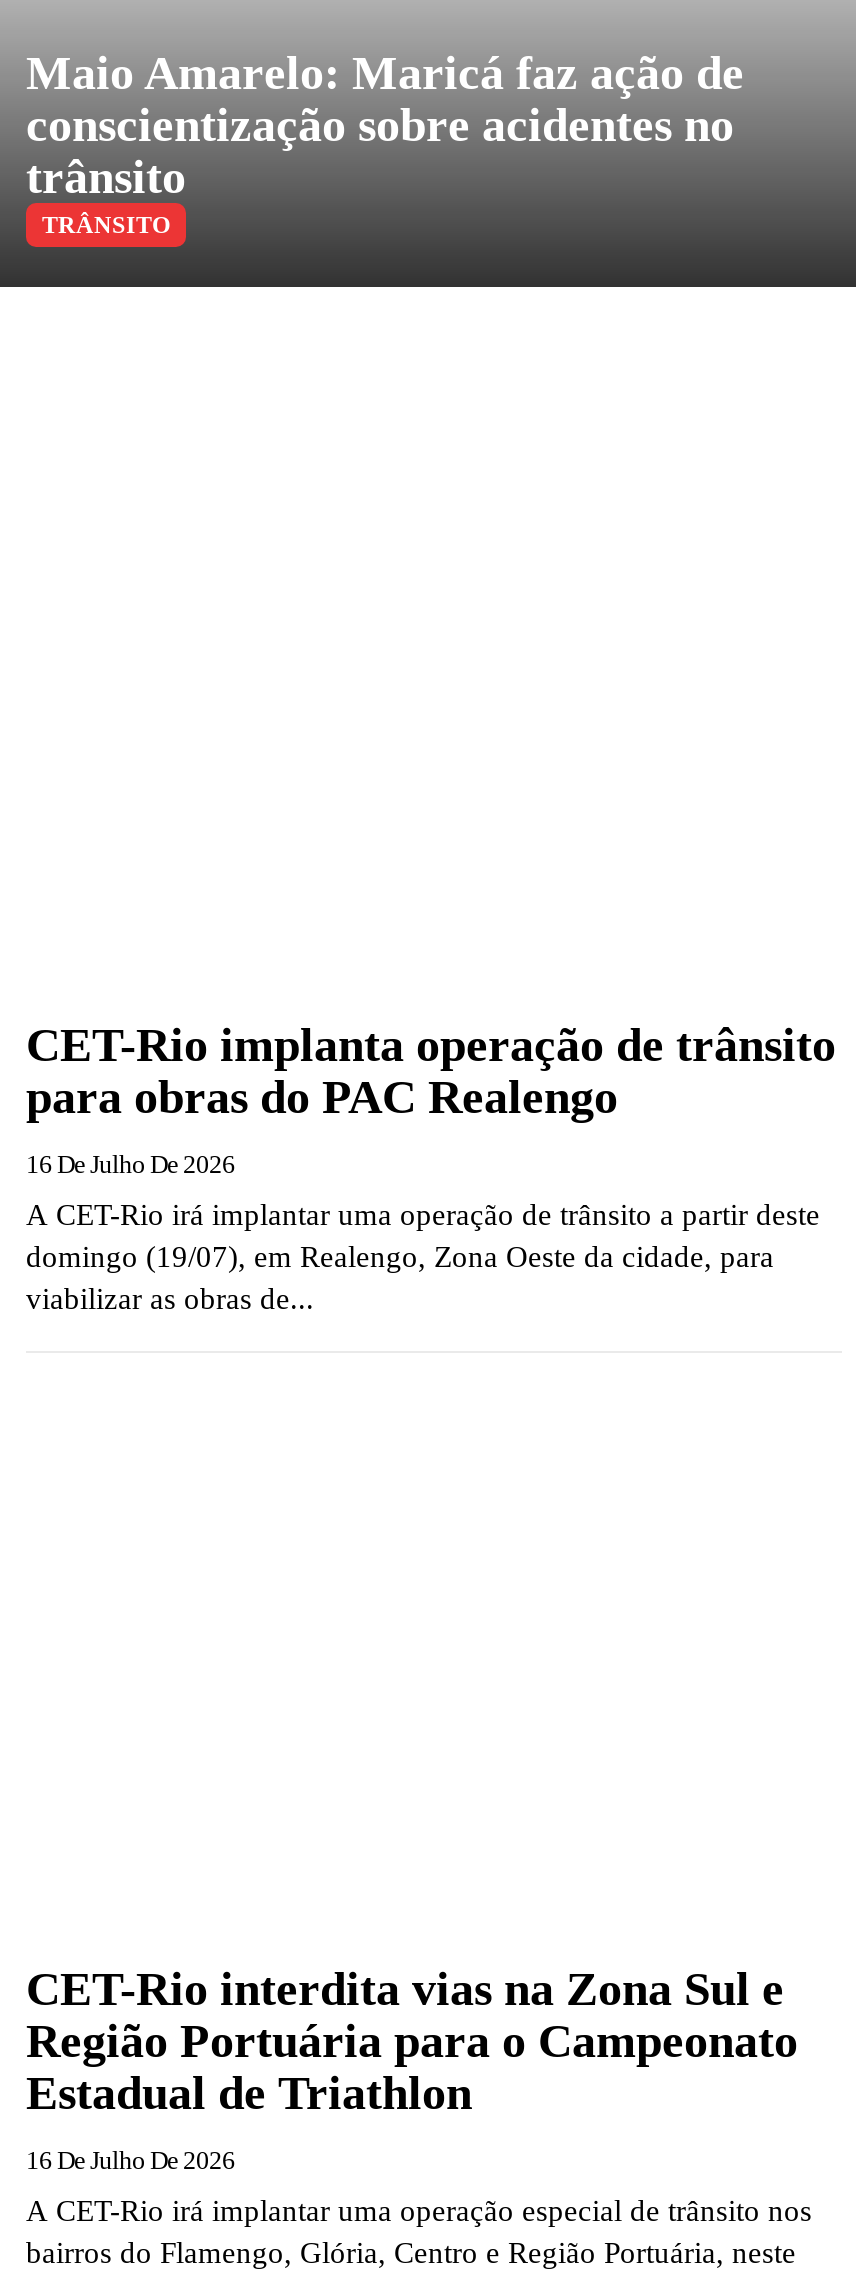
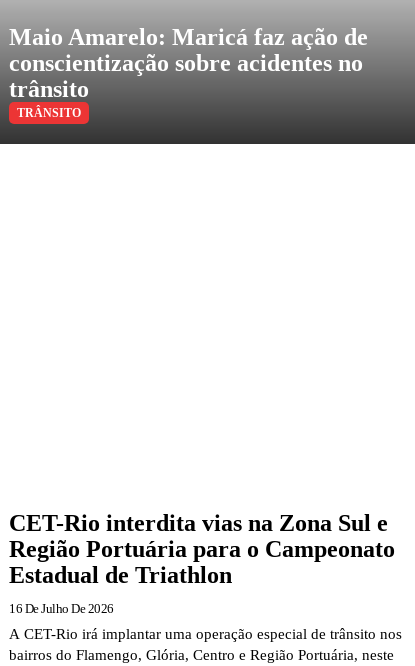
[26,1018,836,1314] CET-Rio implanta operação de trânsito | para obras do PAC Realengo | 16 De Julho De 2026 | A CET-Rio irá implantar uma operação de trânsito a partir deste | domingo (19/07), em Realengo, Zona Oeste da cidade, para | viabilizar as obras de... -> none

